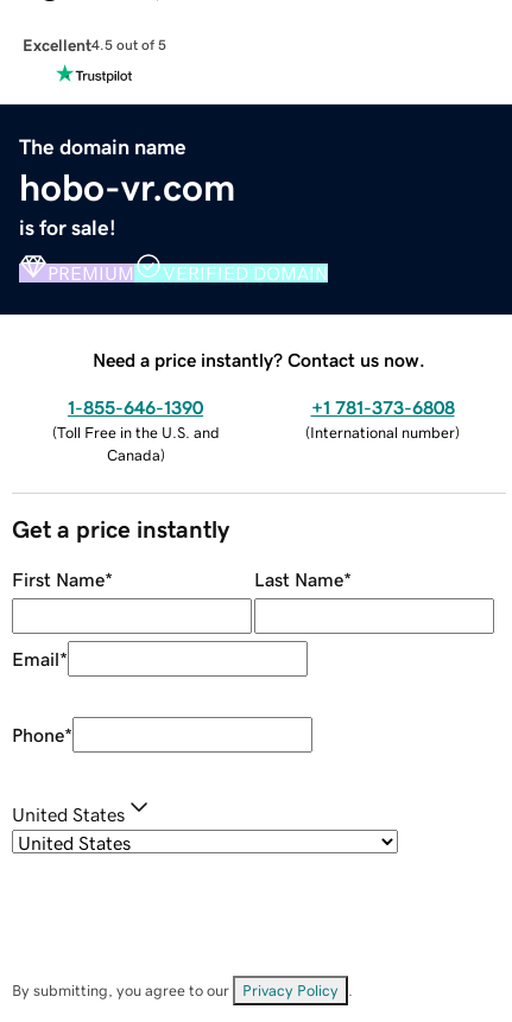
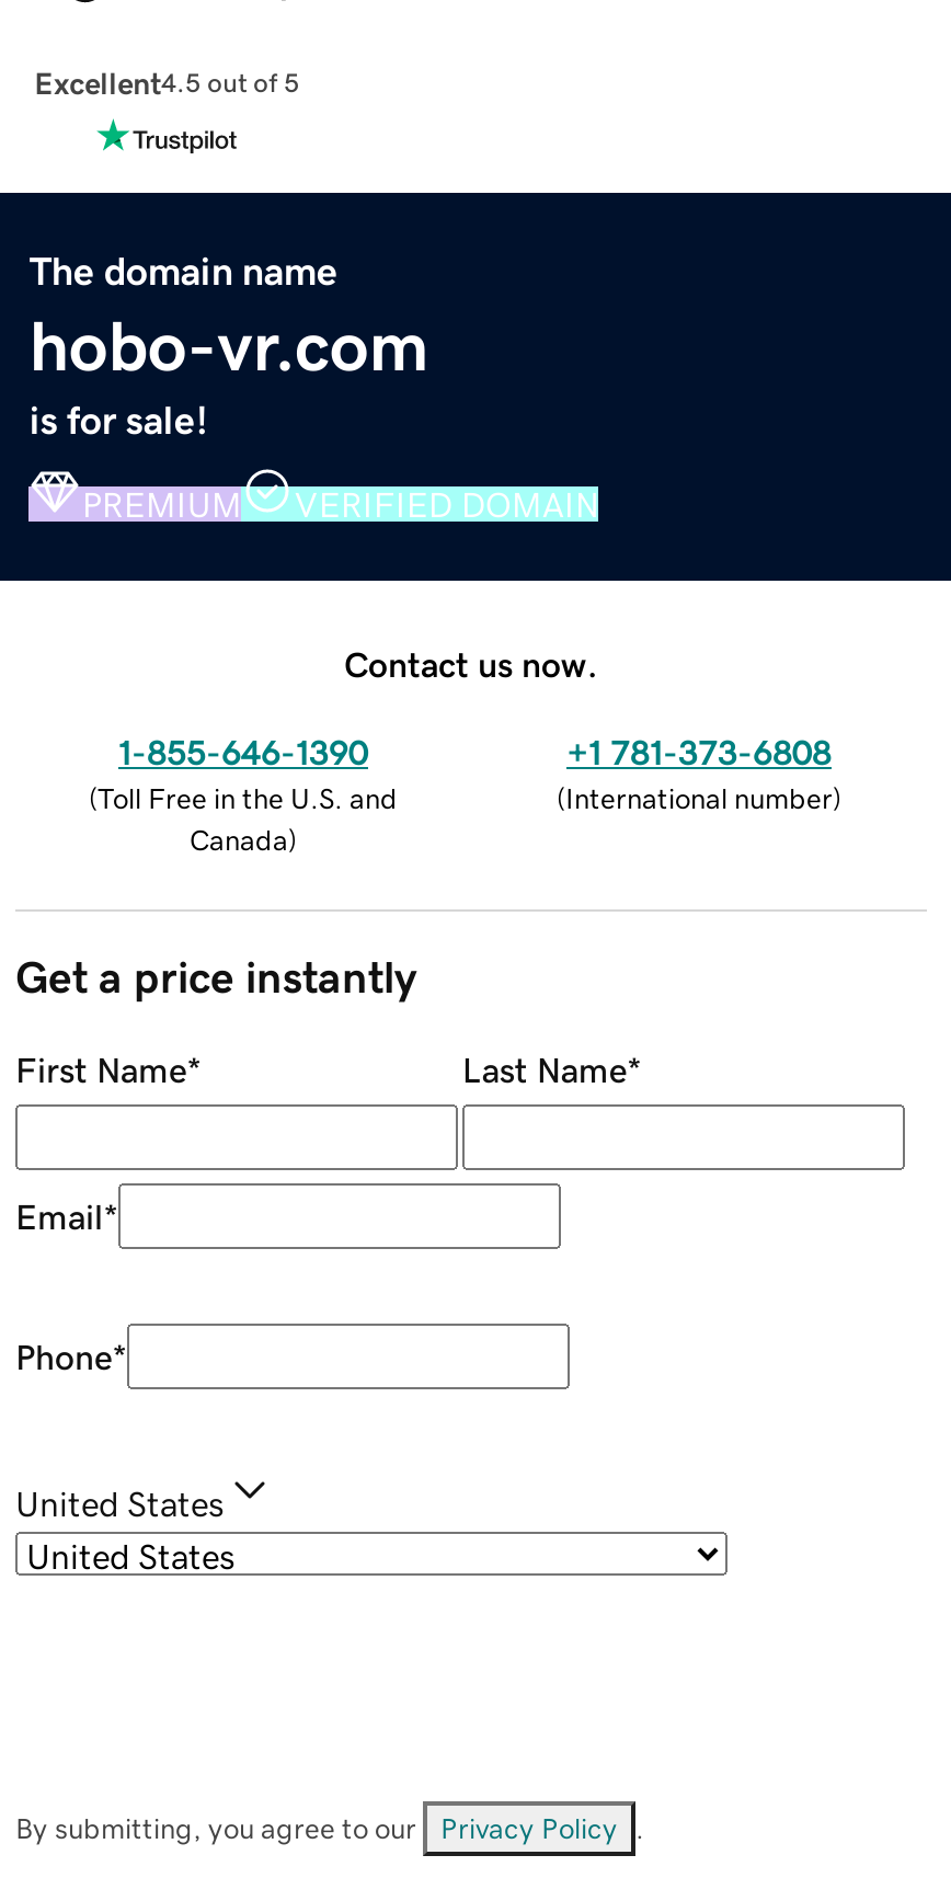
[93,350,425,369] Need a price instantly? Contact us now. -> [344,646,598,681] Contact us now.

